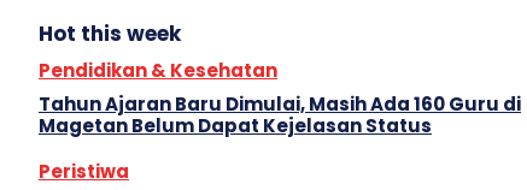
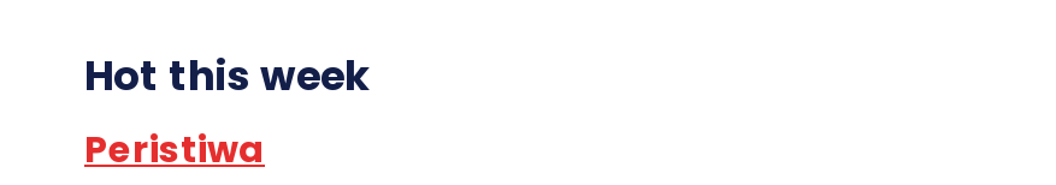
[39,58,521,138] Pendidikan & Kesehatan | Tahun Ajaran Baru Dimulai, Masih Ada 160 Guru di | Magetan Belum Dapat Kejelasan Status -> none

